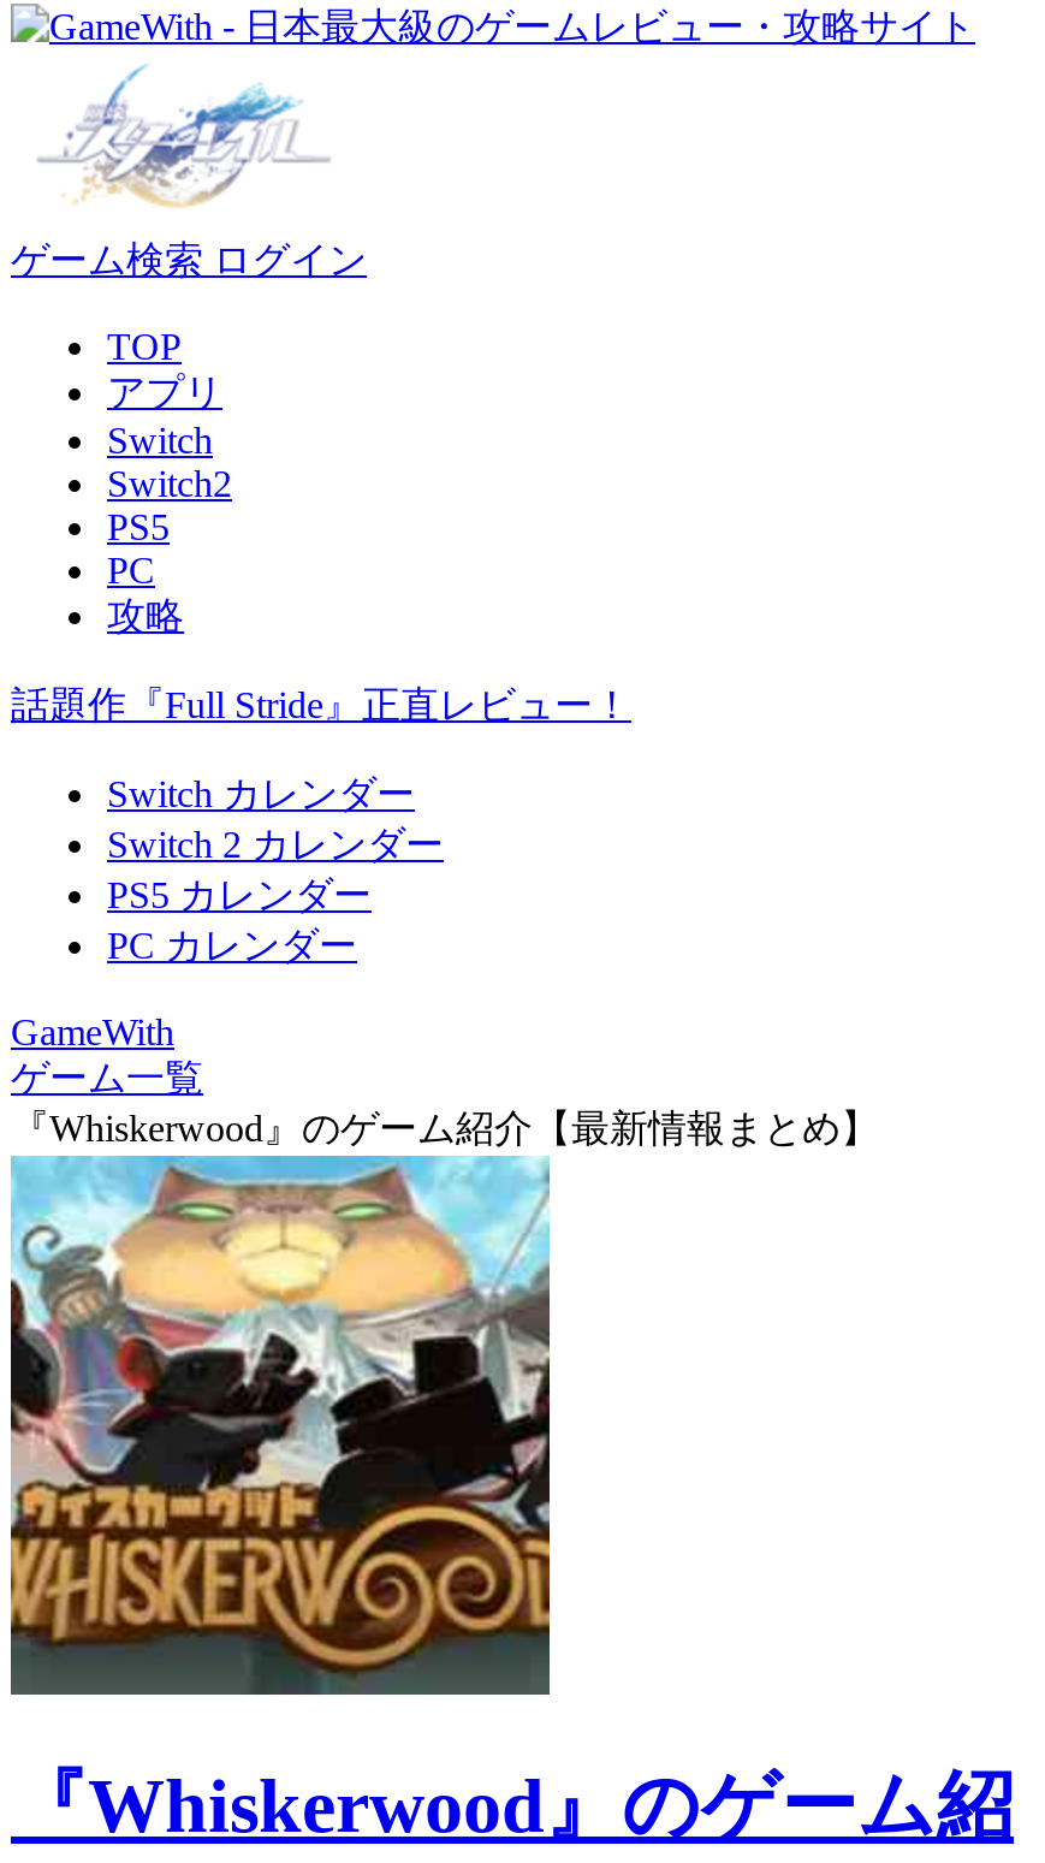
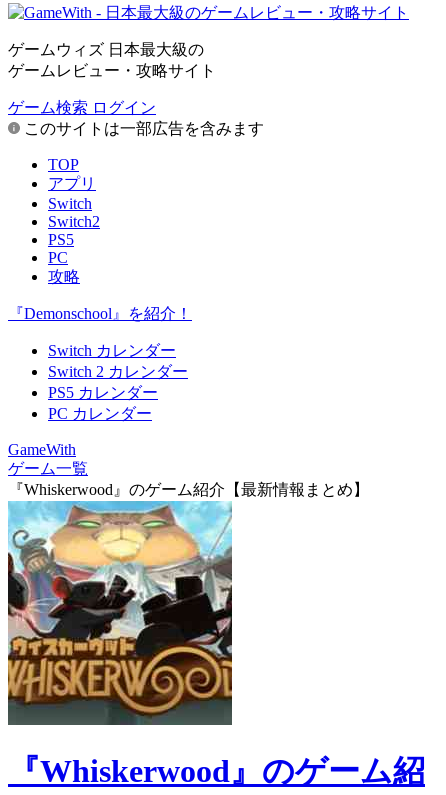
none -> [8,41,216,79] ゲームウィズ 日本最大級の | ゲームレビュー・攻略サイト
none -> [20,120,264,137] このサイトは一部広告を含みます
[11,684,631,725] 話題作『Full Stride』正直レビュー！ -> [8,305,192,322] 『Demonschool』を紹介！

